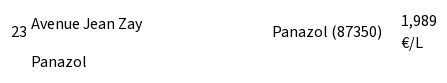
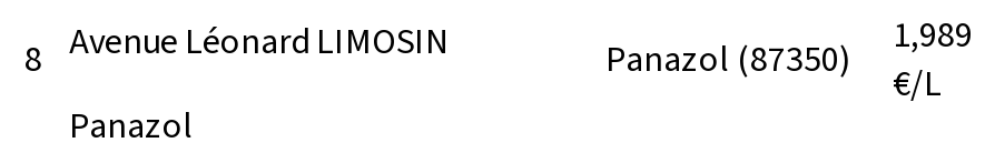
[31,13,142,35] Avenue Jean Zay -> [69,18,450,66] Avenue Léonard LIMOSIN
[11,21,27,43] 23 -> [24,35,42,84] 8

